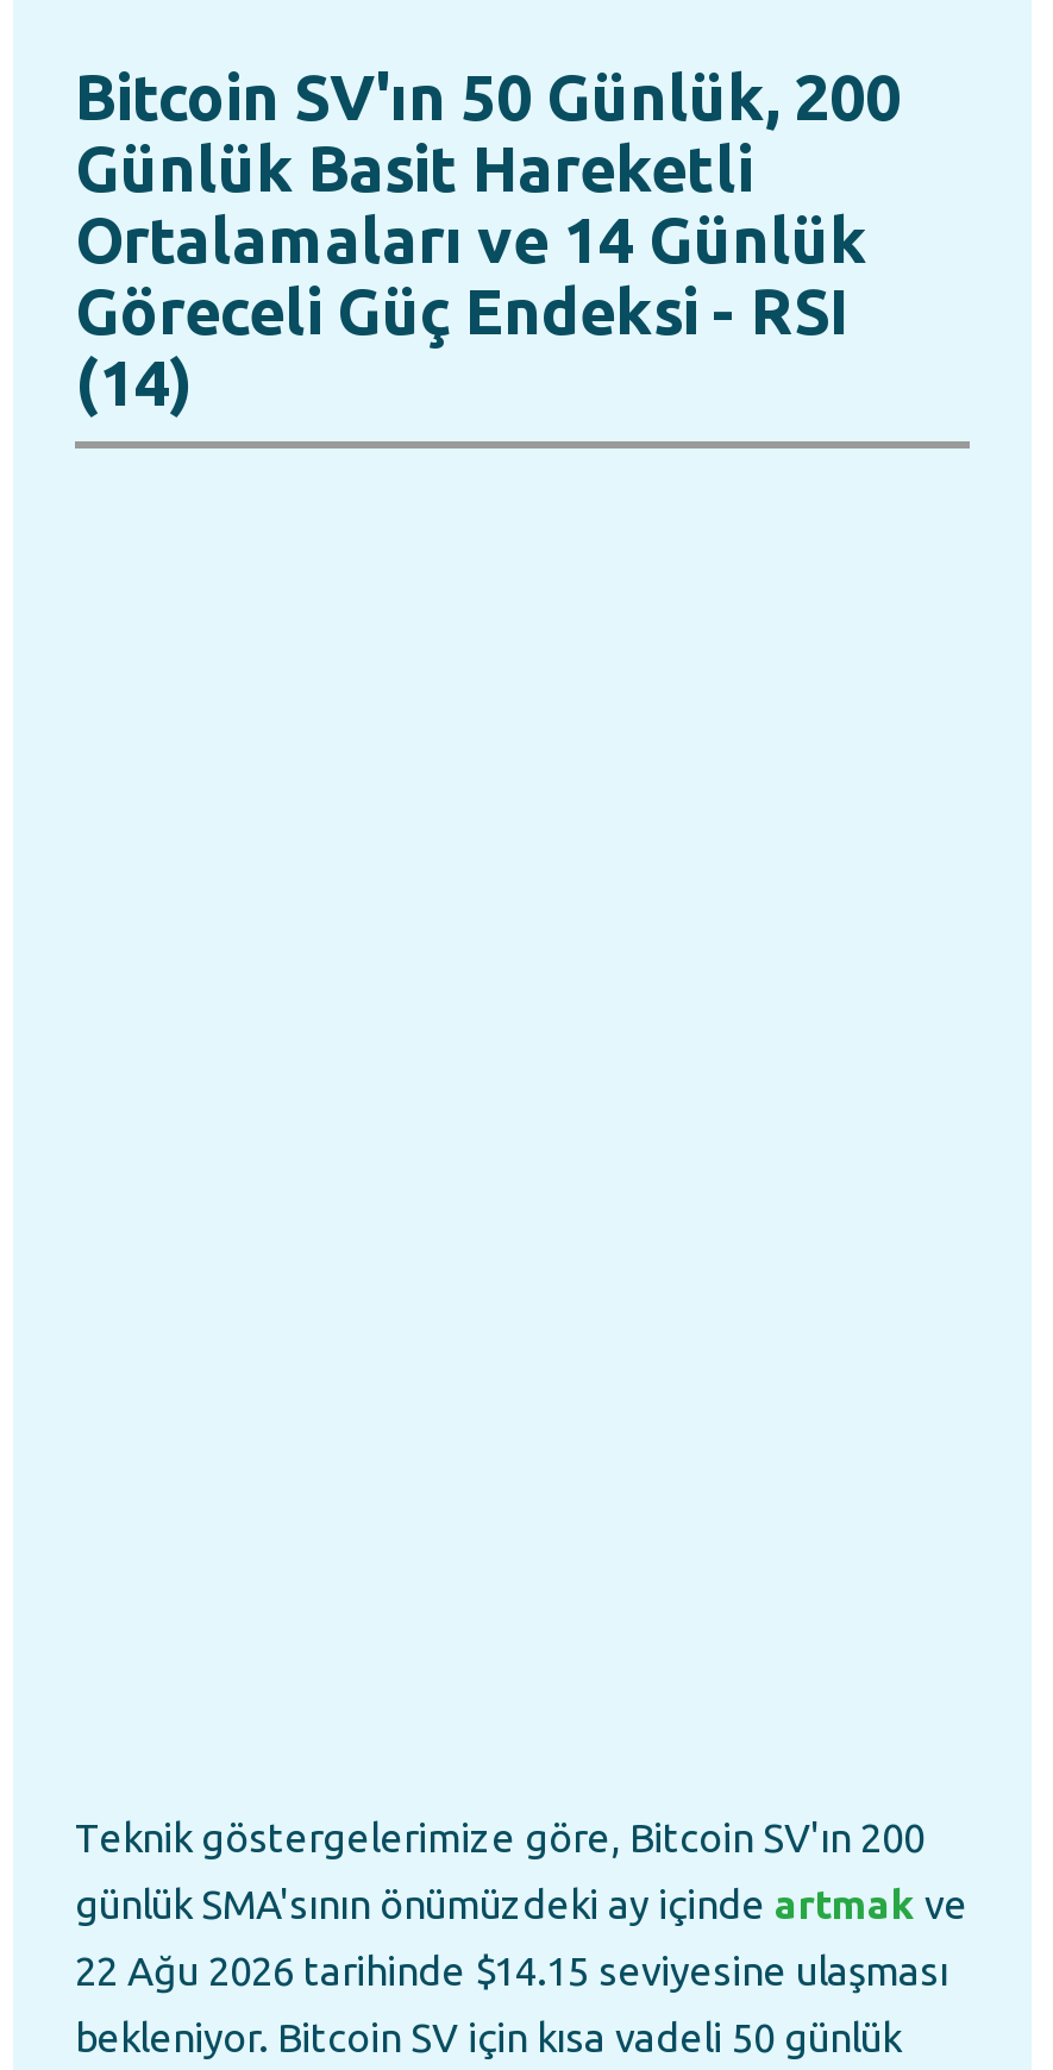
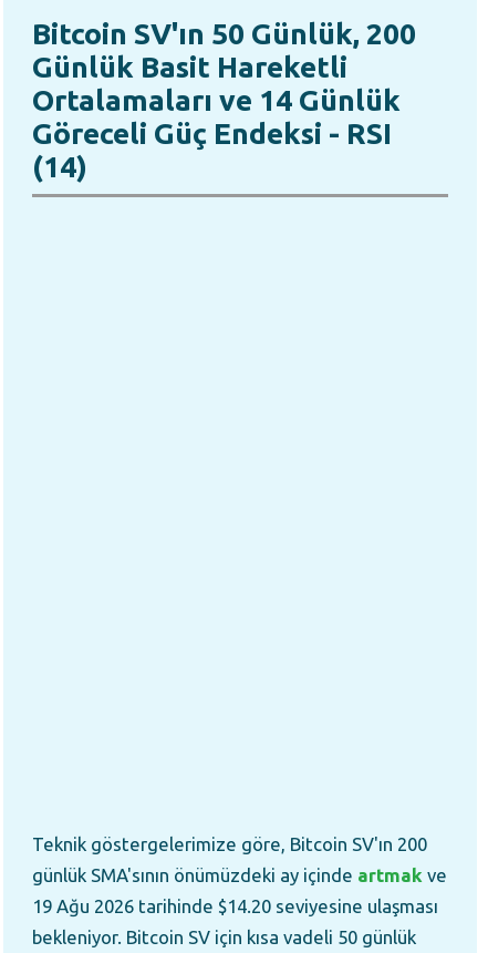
[75,1947,948,1993] 22 Ağu 2026 tarihinde $14.15 seviyesine ulaşması -> [32,895,438,916] 19 Ağu 2026 tarihinde $14.20 seviyesine ulaşması

